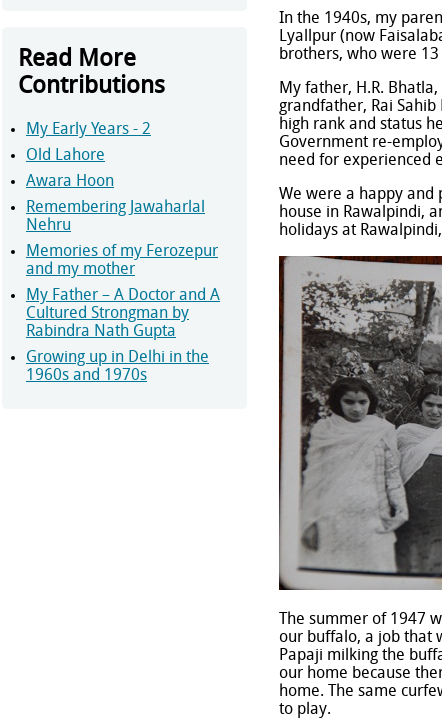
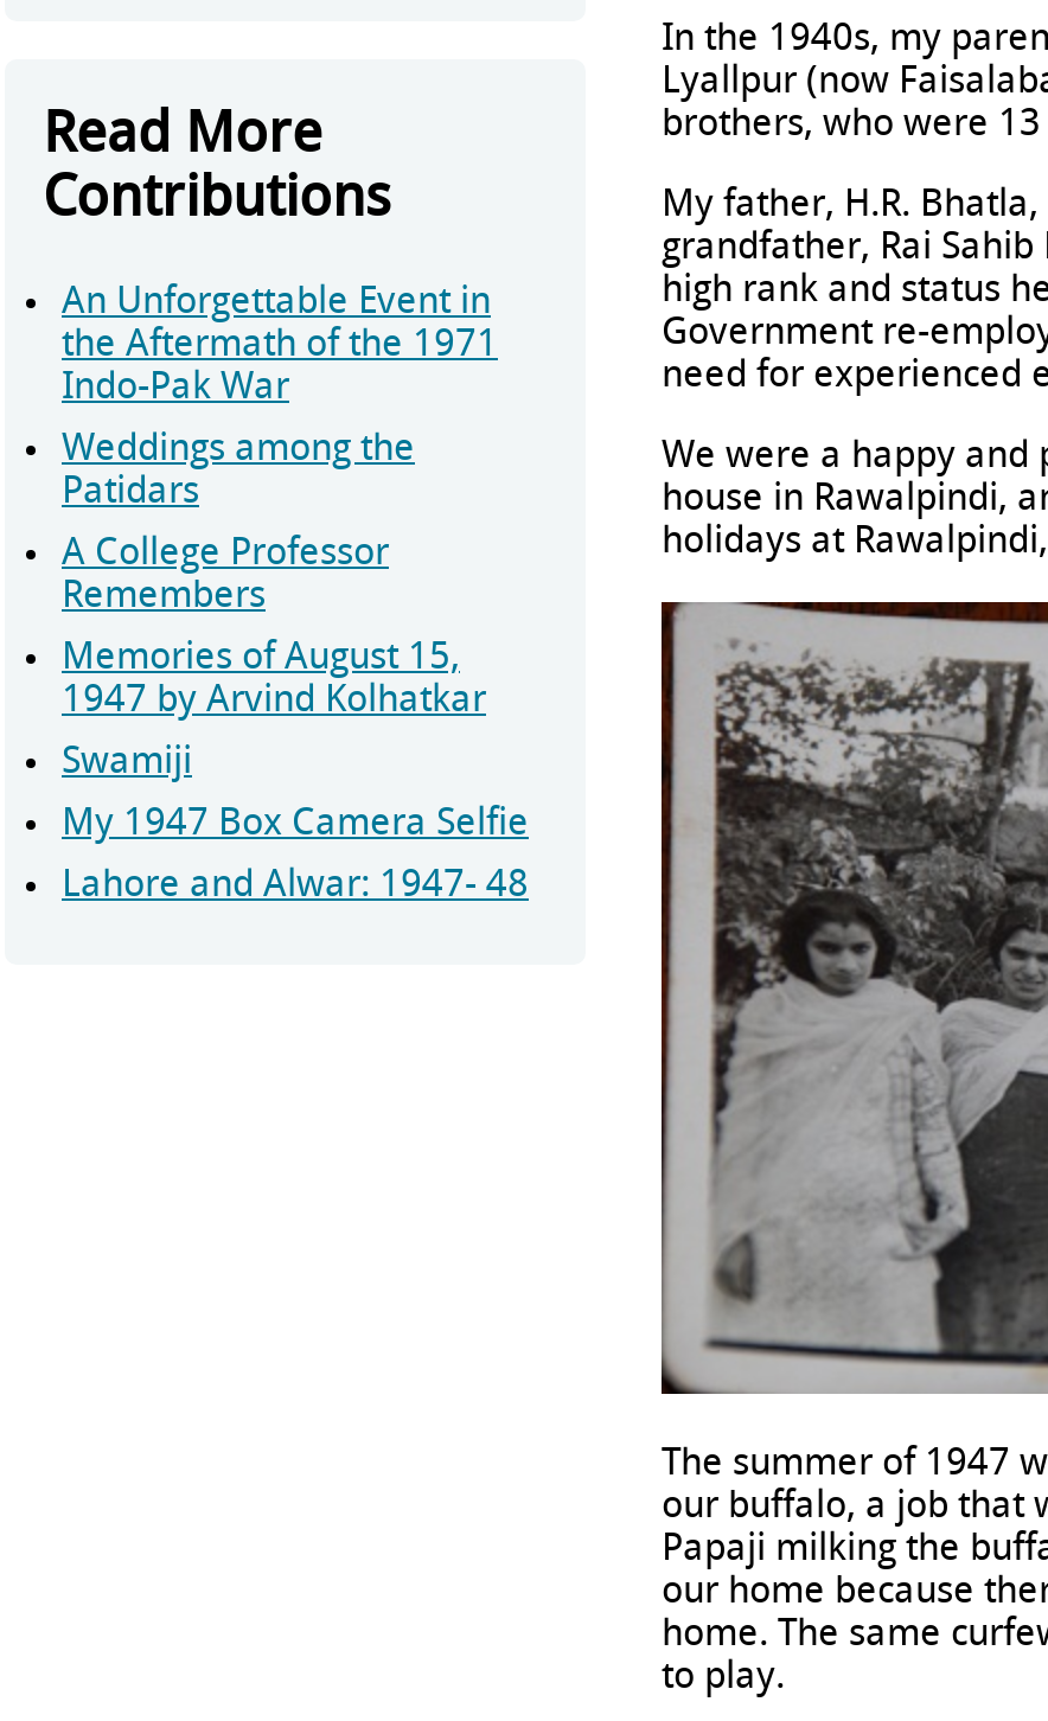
[26,122,151,138] My Early Years - 2 -> [62,284,498,407] An Unforgettable Event in | the Aftermath of the 1971 | Indo-Pak War
[26,148,105,164] Old Lahore -> [62,431,415,512] Weddings among the | Patidars
[26,174,114,190] Awara Hoon -> [62,536,389,616] A College Professor | Remembers
[26,200,205,234] Remembering Jawaharlal | Nehru -> [62,640,486,720] Memories of August 15, | 1947 by Arvind Kolhatkar
[26,244,218,278] Memories of my Ferozepur | and my mother -> [62,744,192,782] Swamiji
[26,288,220,340] My Father – A Doctor and A | Cultured Strongman by | Rabindra Nath Gupta -> [62,806,529,844] My 1947 Box Camera Selfie
[26,350,209,384] Growing up in Delhi in the | 1960s and 1970s -> [62,867,529,905] Lahore and Alwar: 1947- 48

